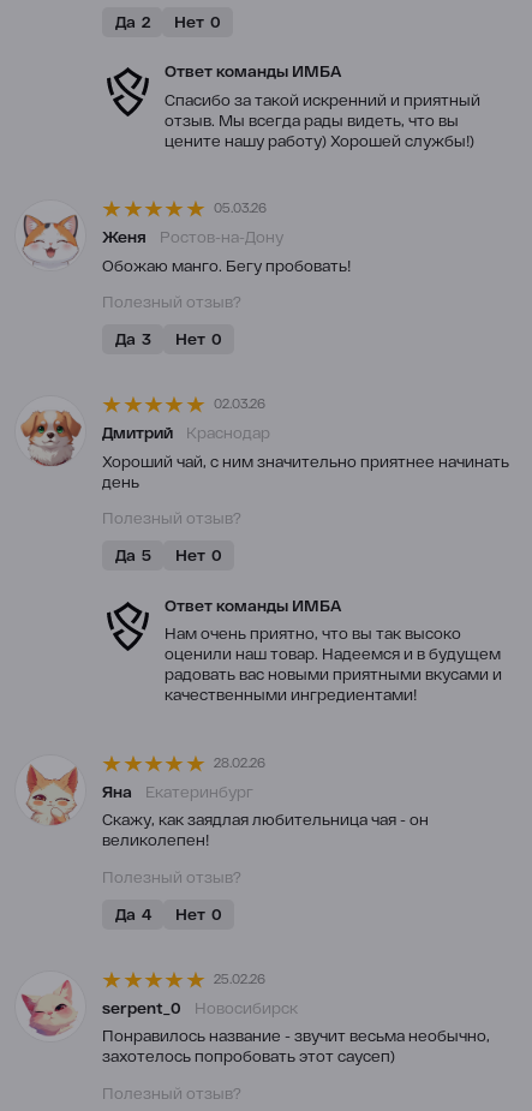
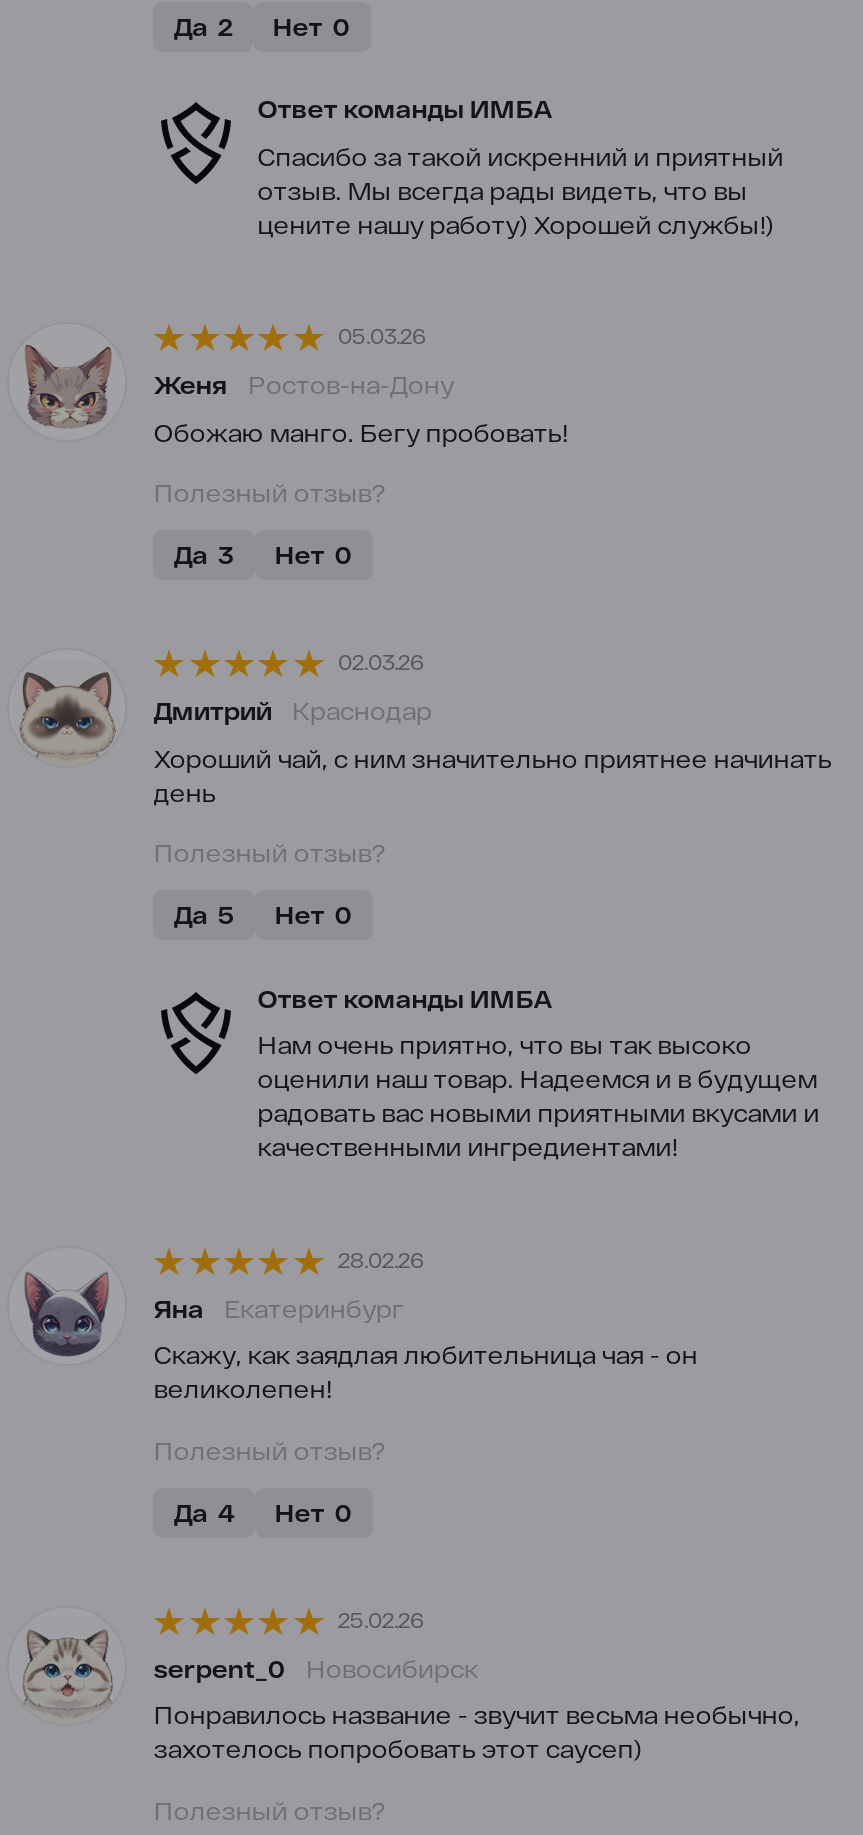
[22,215,79,268] [image] -> [21,346,113,434] [image]
[19,410,83,467] [image] -> [17,670,119,766] [image]
[25,764,79,826] [image] -> [23,1264,113,1364] [image]
[20,979,78,1040] [image] -> [19,1624,115,1720] [image]

